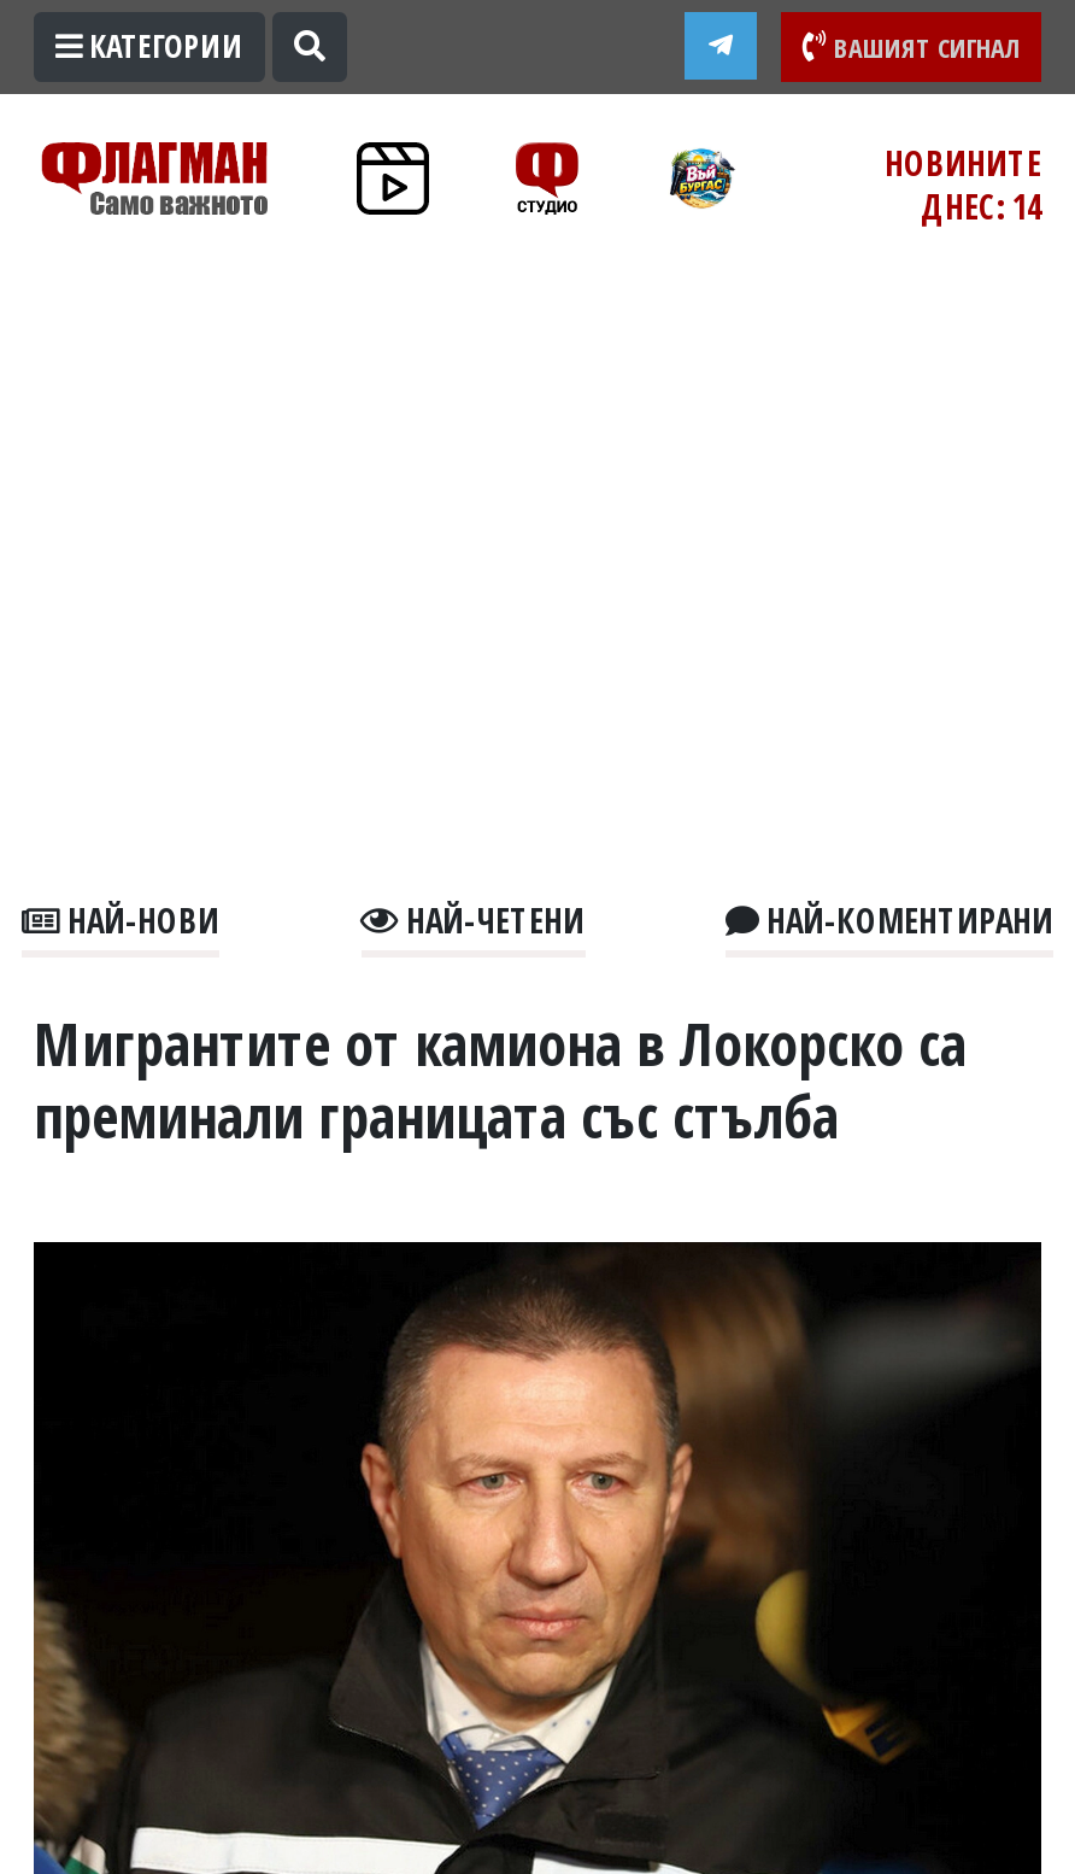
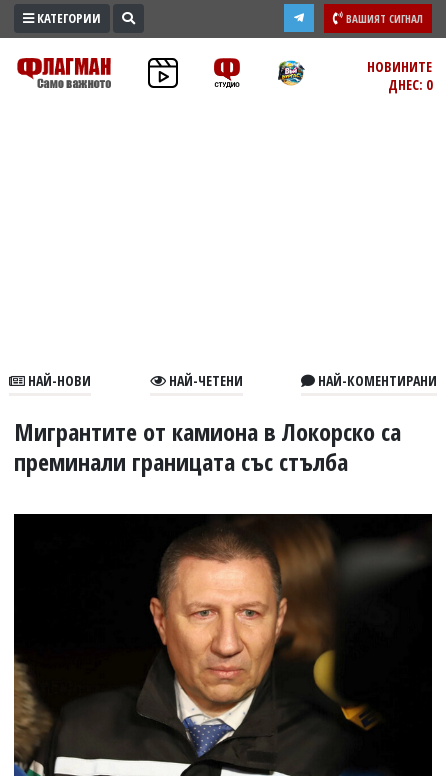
[921,183,1041,229] ДНЕС: 14 -> [388,75,432,94] ДНЕС: 0

